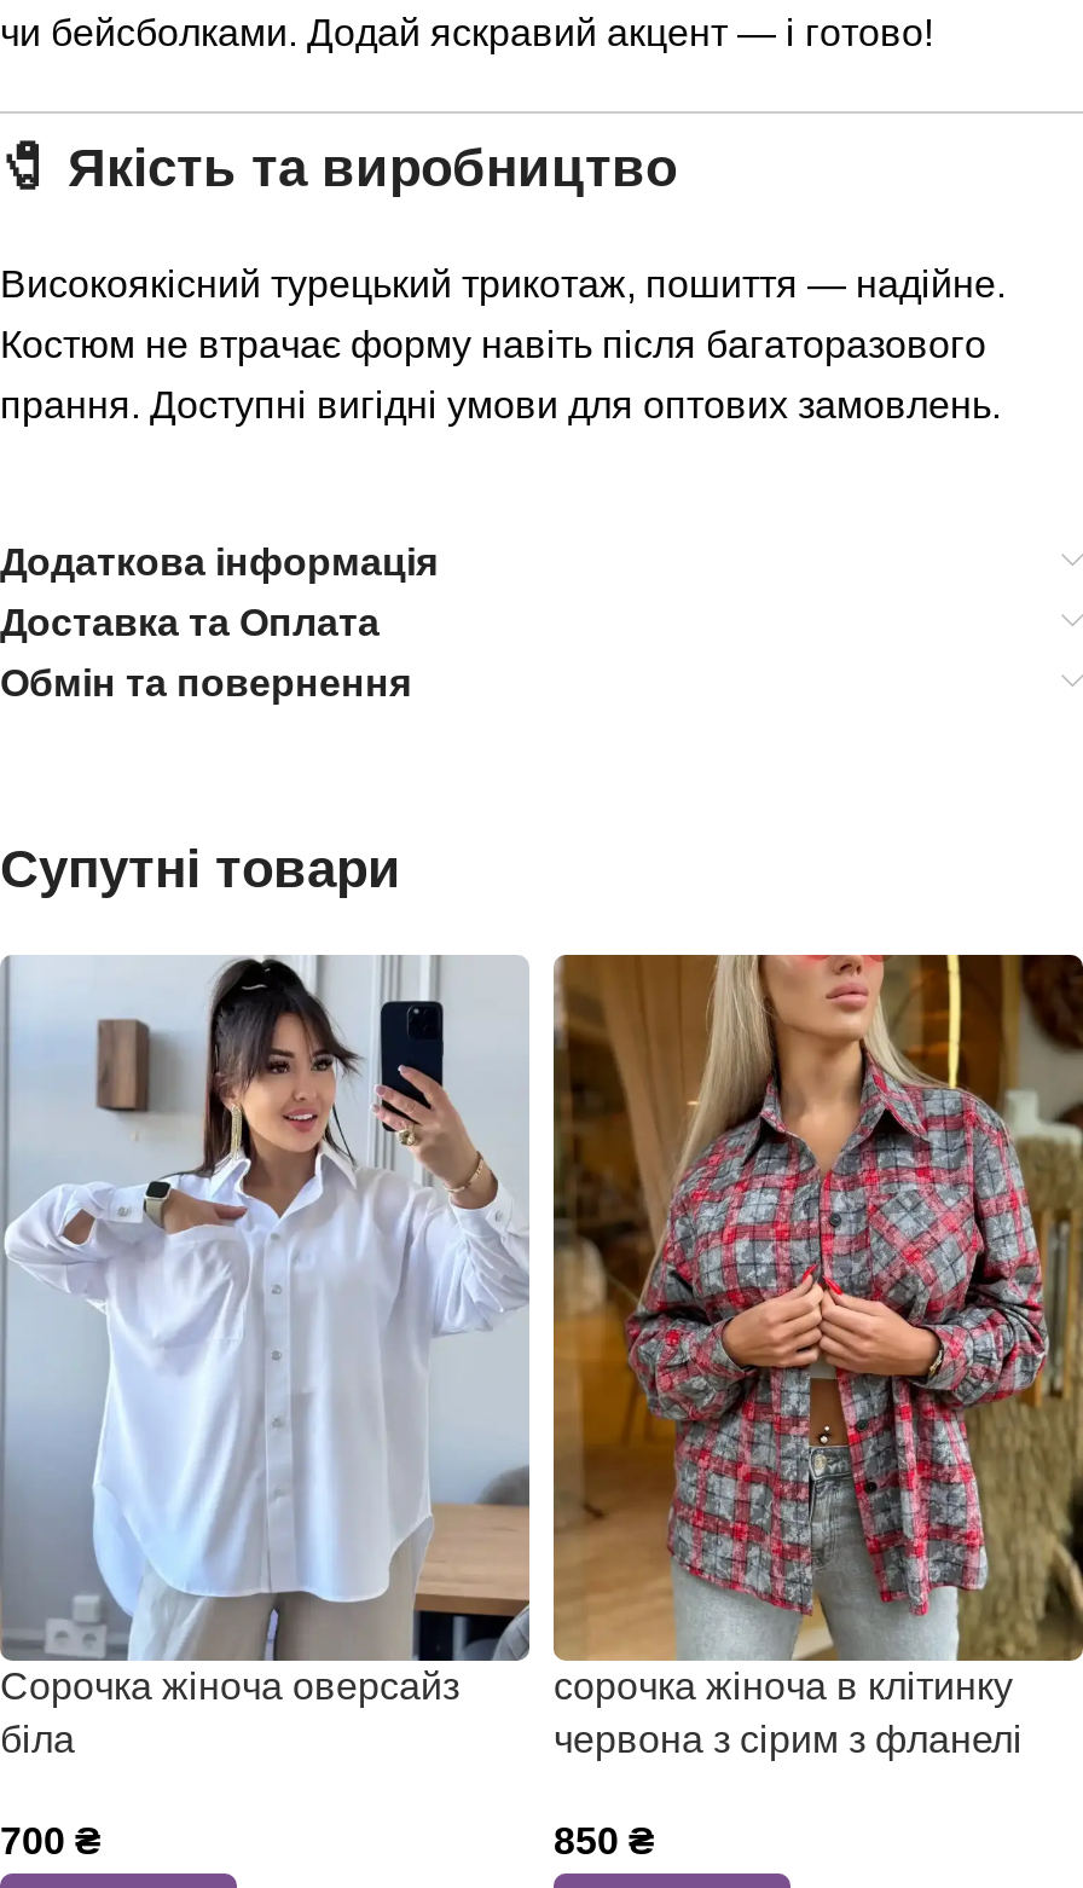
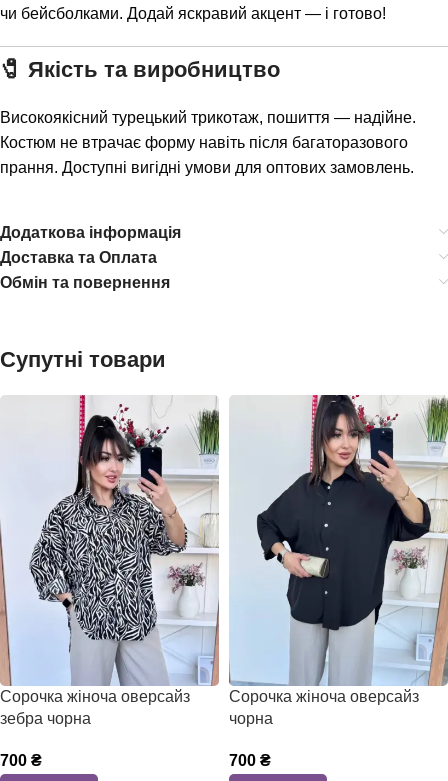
[0,955,532,1759] [image] | біла -> [0,395,220,727] [image] | зебра чорна
[551,952,1076,1759] [image] | сорочка жіноча в клітинку | червона з сірим з фланелі -> [229,394,445,727] [image] | Сорочка жіноча оверсайз | чорна
[554,1820,655,1861] 850 ₴ -> [229,752,271,769] 700 ₴

